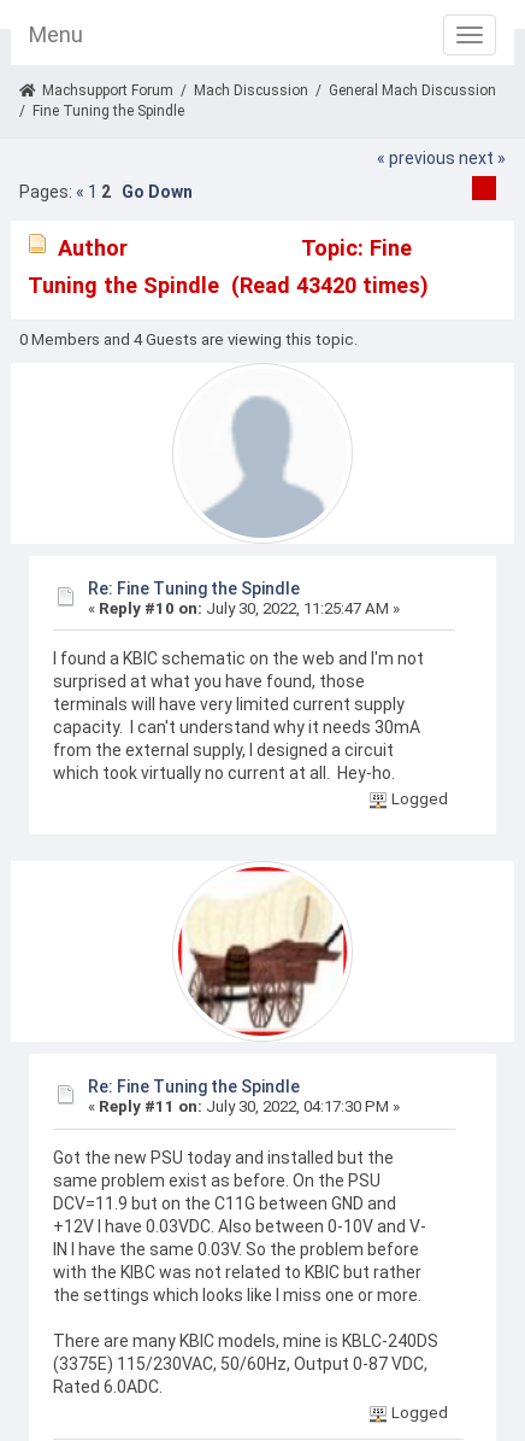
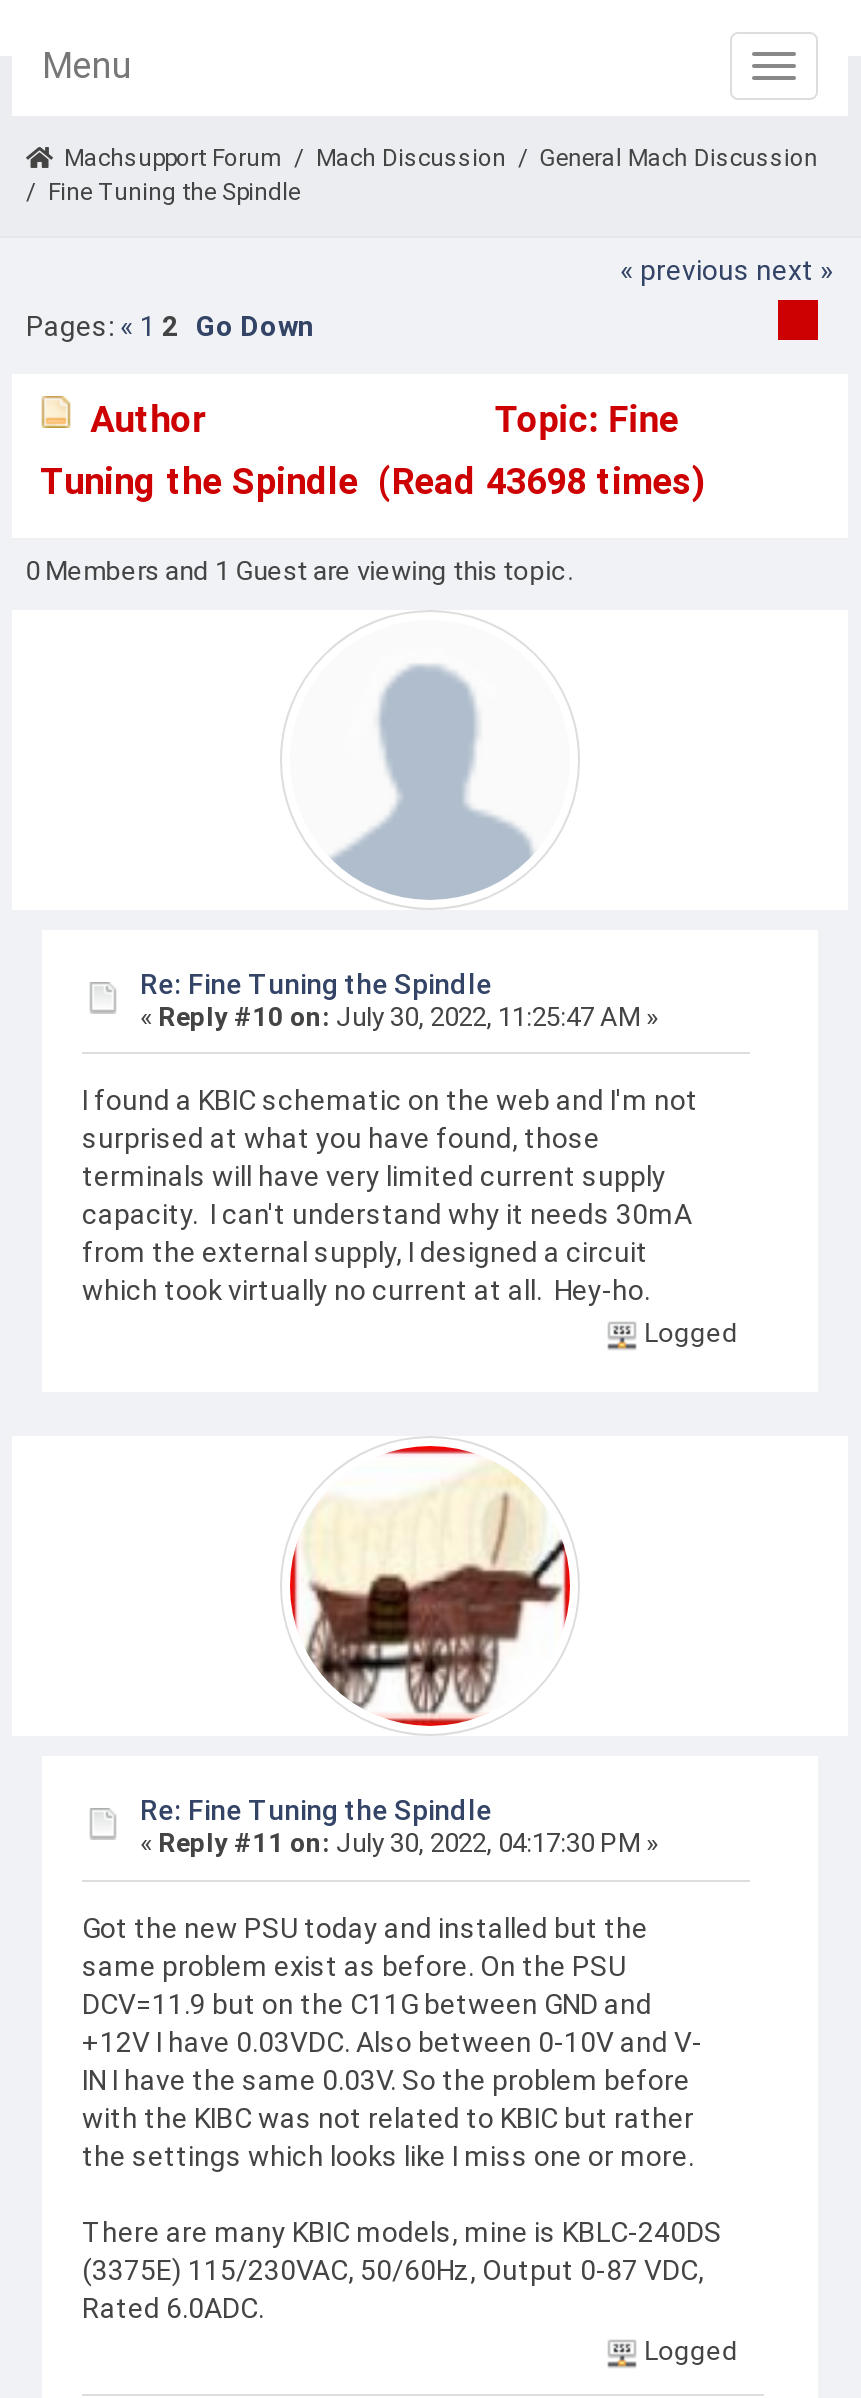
[28,272,429,298] Tuning the Spindle (Read 43420 times) -> [40,460,706,502] Tuning the Spindle (Read 43698 times)
[19,330,357,348] 0 Members and 4 Guests are viewing this topic. -> [25,555,573,585] 0 Members and 1 Guest are viewing this topic.

